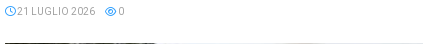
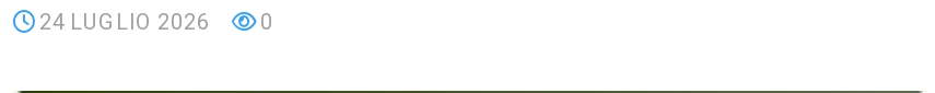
[15,6,124,17] 21 LUGLIO 2026 0 -> [35,11,273,35] 24 LUGLIO 2026 0

